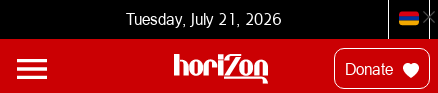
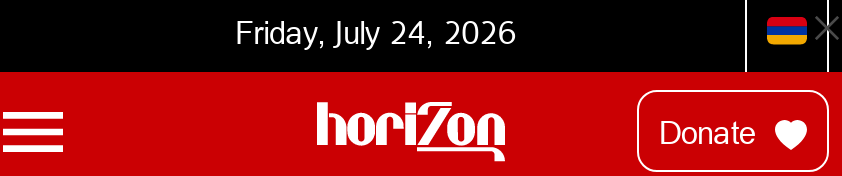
[126,8,281,27] Tuesday, July 21, 2026 -> [235,11,515,49] Friday, July 24, 2026

